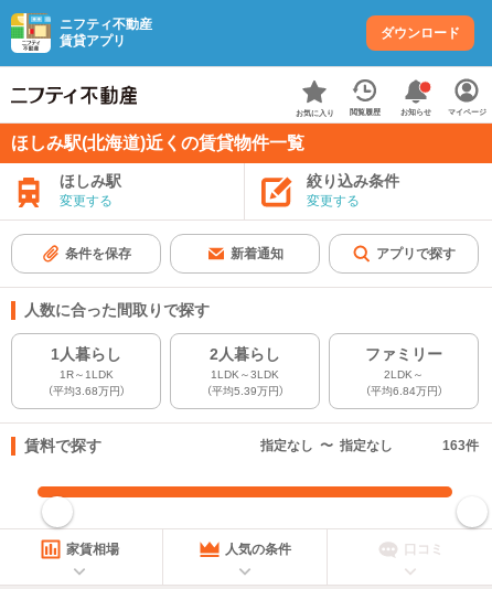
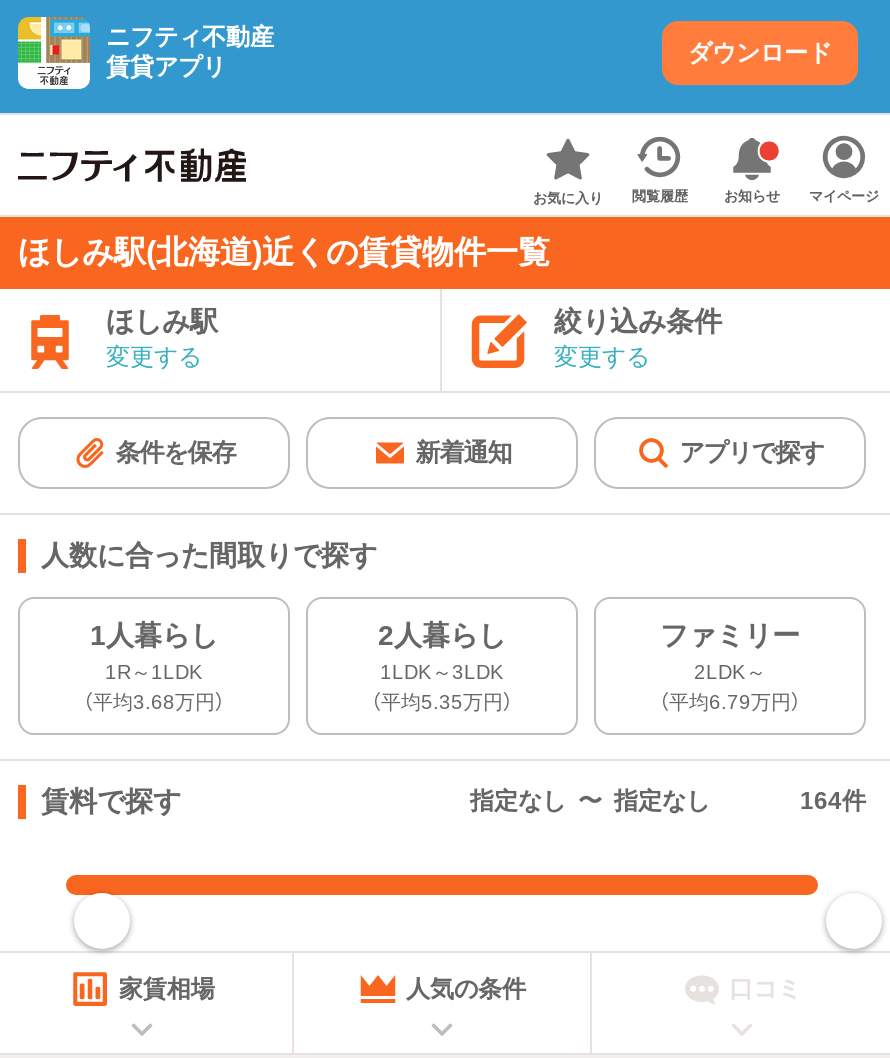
[206,385,284,397] （平均5.39万円） -> [371,691,513,713] （平均5.35万円）
[365,385,443,397] （平均6.84万円） -> [659,691,801,713] （平均6.79万円）
[442,438,479,453] 163件 -> [800,787,866,815] 164件

